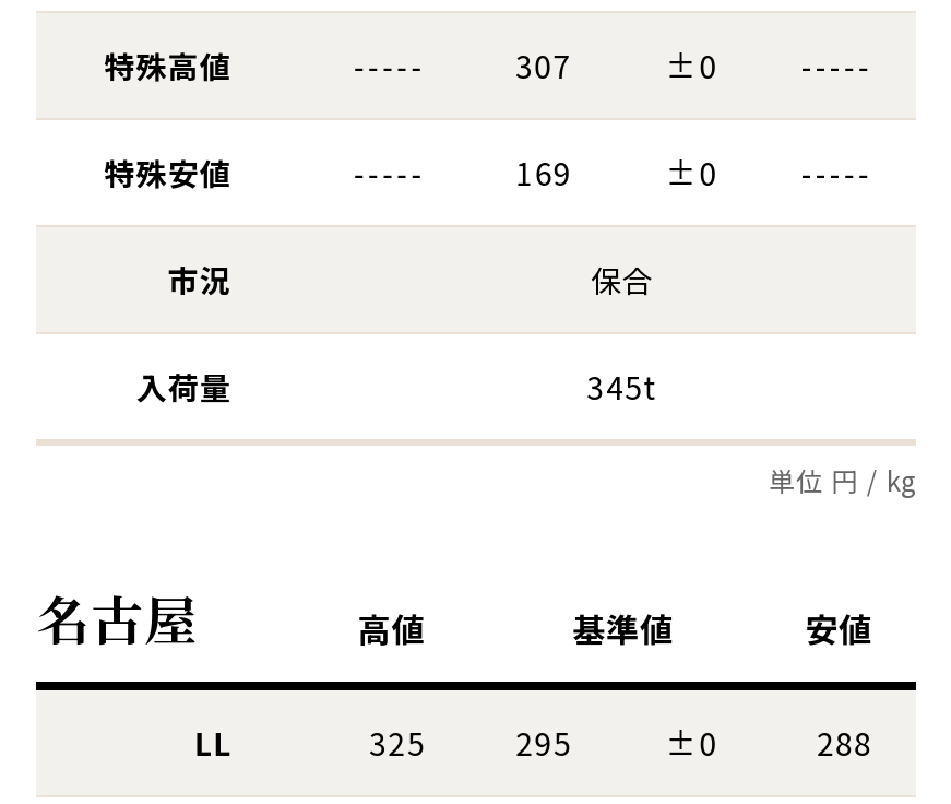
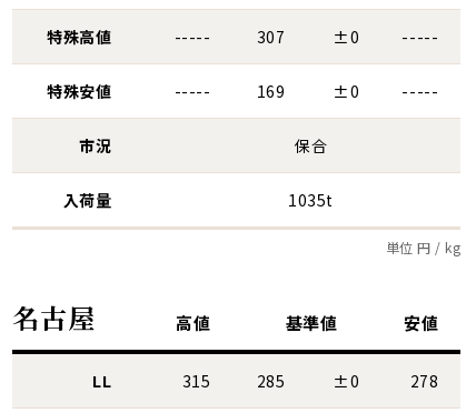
[587,364,658,408] 345t -> [288,188,334,210] 1035t
[369,721,426,764] 325 -> [182,369,211,392] 315
[516,721,572,764] 295 -> [257,369,285,392] 285
[817,721,873,764] 288 -> [410,369,438,392] 278

